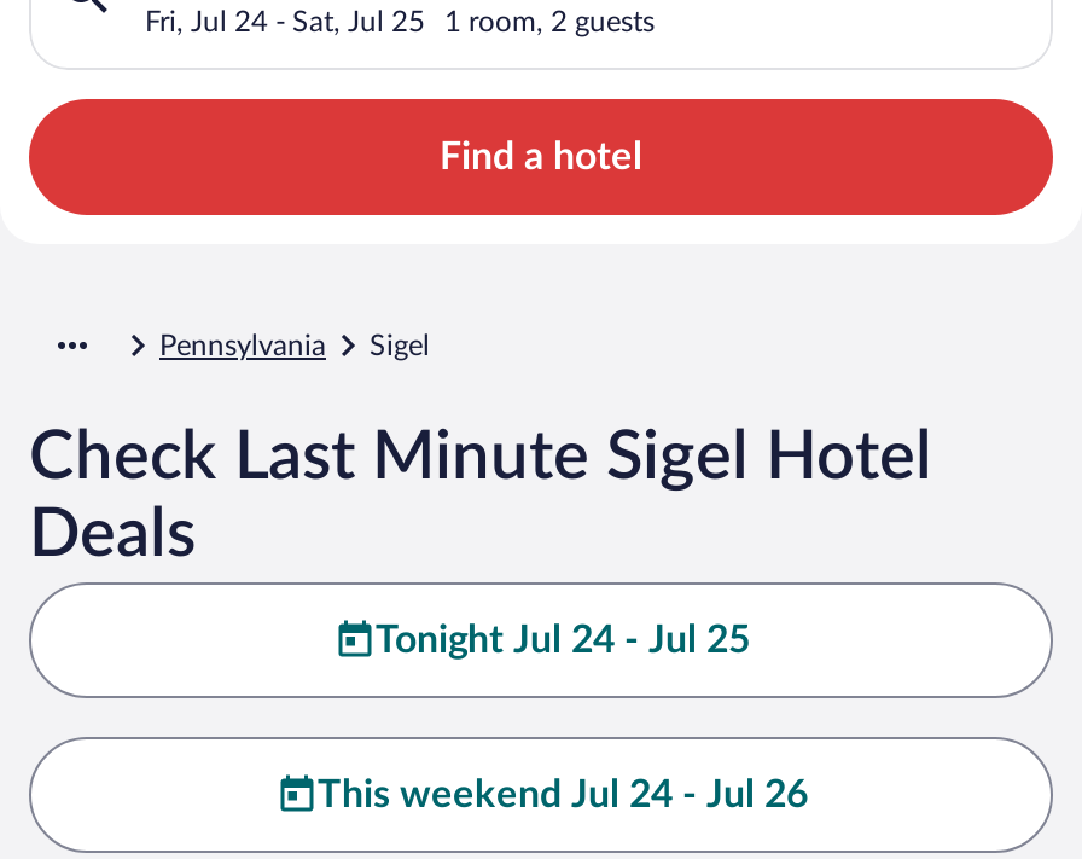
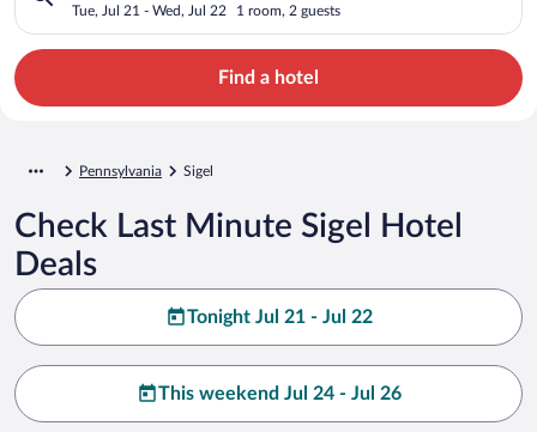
[145,7,425,36] Fri, Jul 24 - Sat, Jul 25 -> [72,3,227,18] Tue, Jul 21 - Wed, Jul 22
[376,620,750,659] Tonight Jul 24 - Jul 25 -> [186,307,372,326] Tonight Jul 21 - Jul 22

